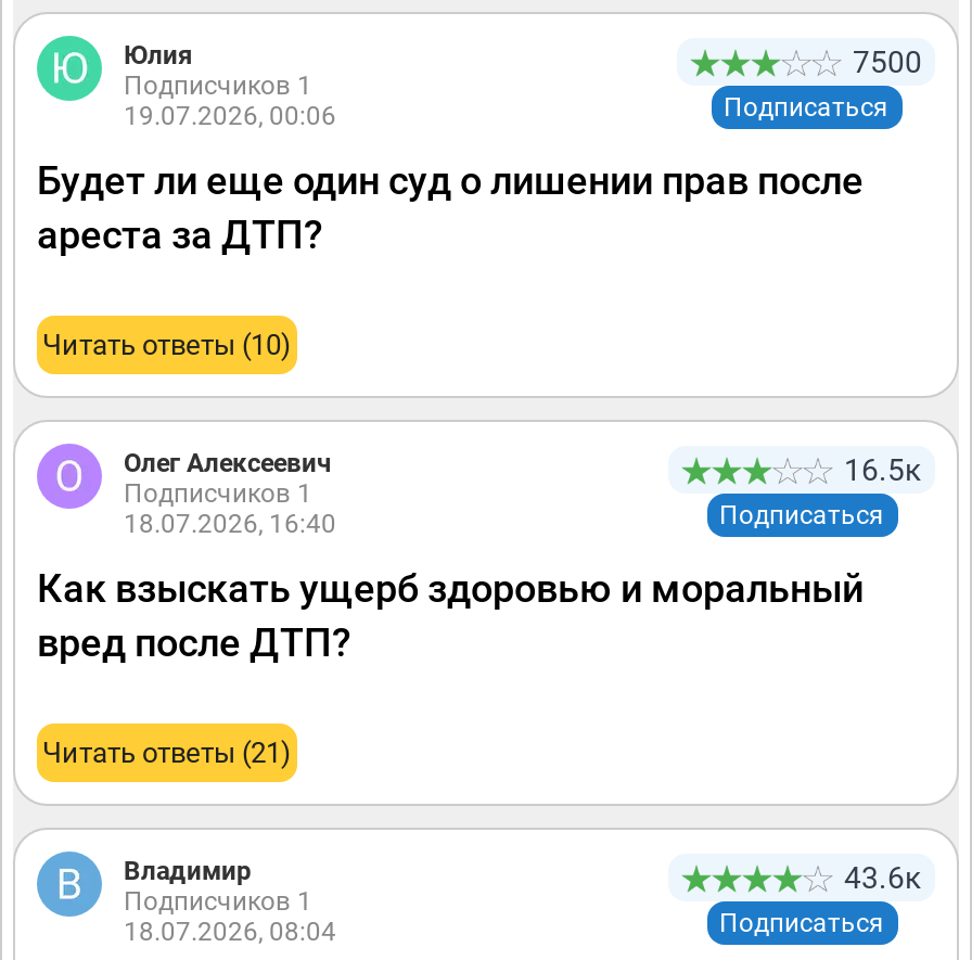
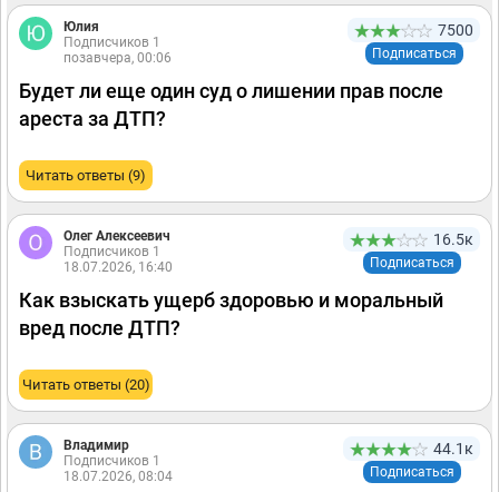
[124,101,336,131] 19.07.2026, 00:06 -> [63,50,172,66] позавчера, 00:06
[42,329,292,361] Читать ответы (10) -> [26,167,146,184] Читать ответы (9)
[42,737,292,769] Читать ответы (21) -> [22,376,150,393] Читать ответы (20)
[844,860,922,895] 43.6к -> [433,440,473,457] 44.1к

